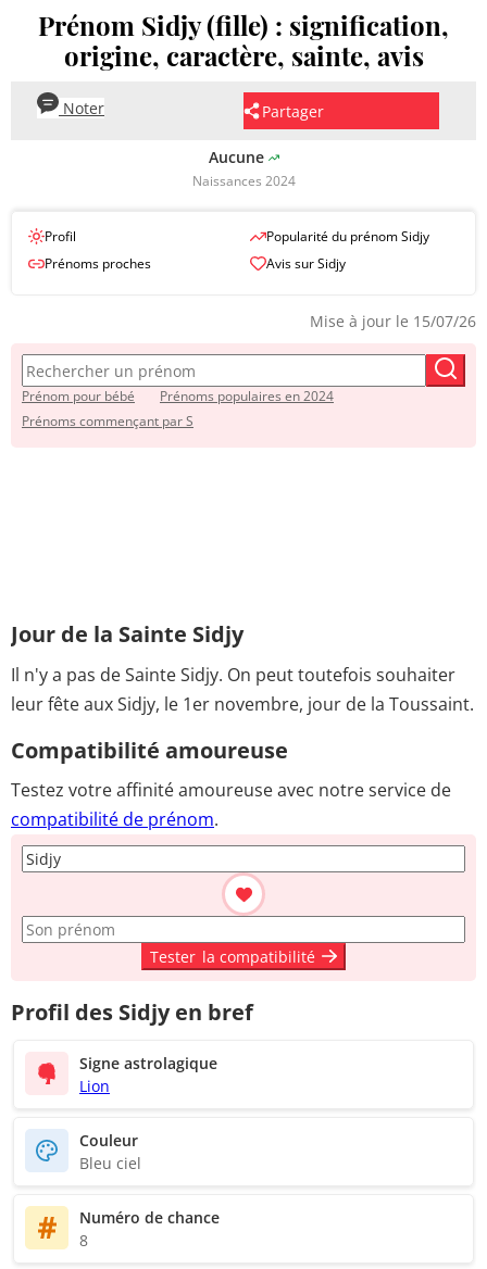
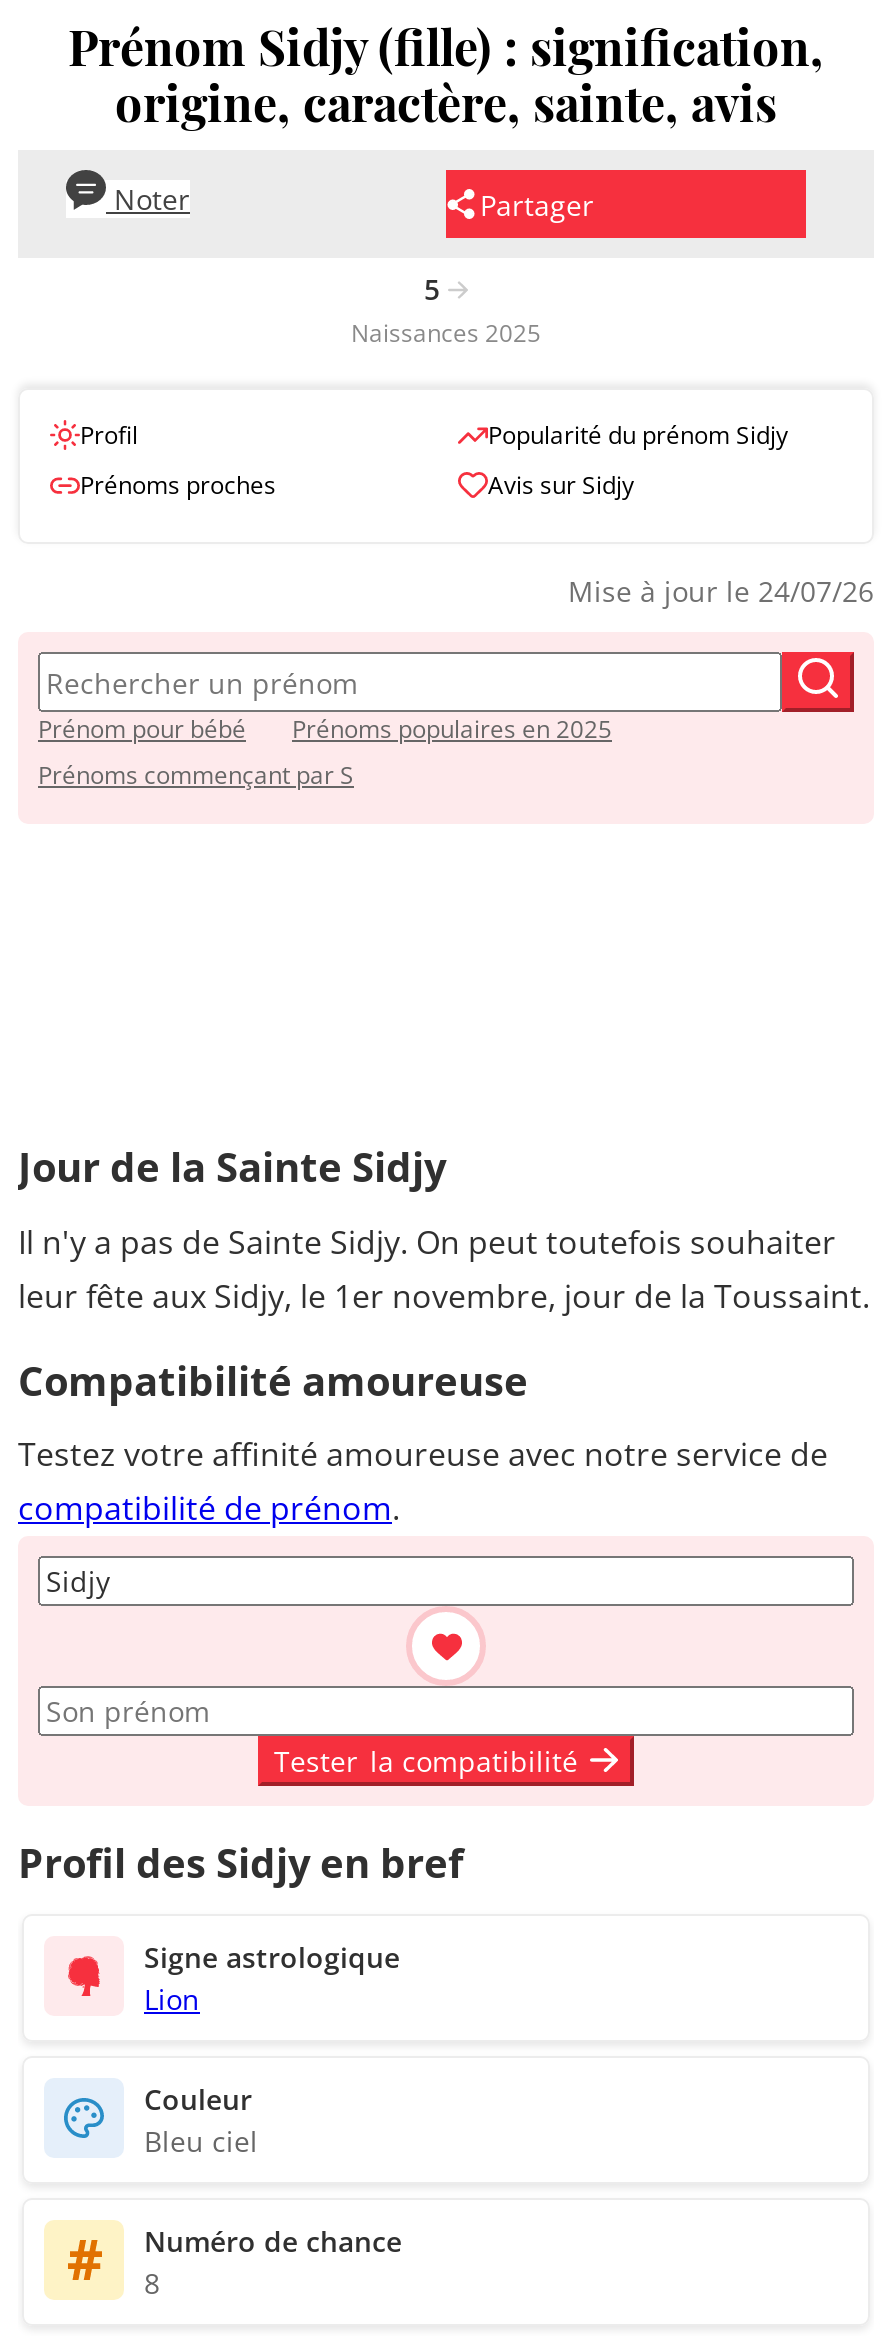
[192,147,295,190] Aucune | Naissances 2024 -> [351,270,541,350] 5 | Naissances 2025
[310,311,476,332] Mise à jour le 15/07/26 -> [568,573,874,611] Mise à jour le 24/07/26
[160,387,334,406] Prénoms populaires en 2024 -> [292,713,612,747] Prénoms populaires en 2025
[79,1053,217,1074] Signe astrolagique -> [144,1939,400,1977] Signe astrologique

